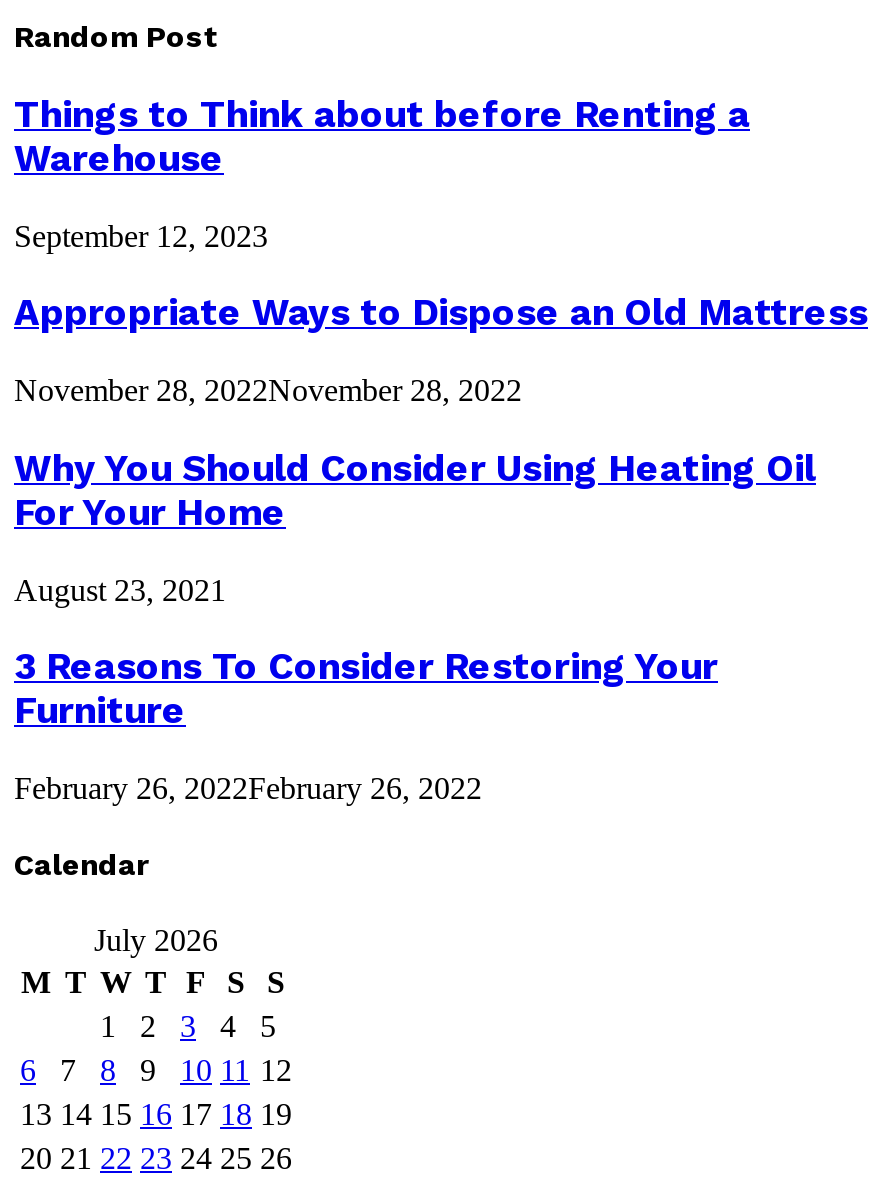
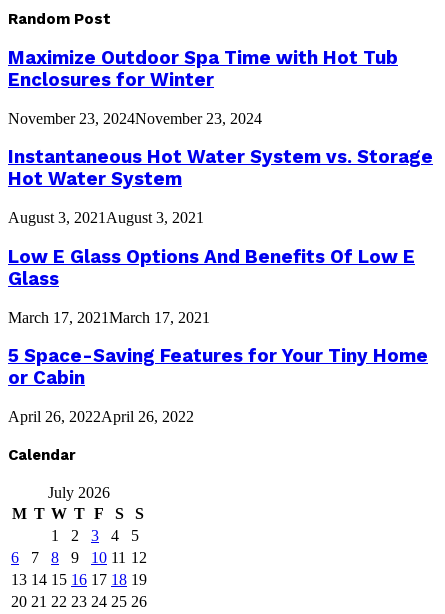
[14,93,750,181] Things to Think about before Renting a | Warehouse -> [8,47,398,91] Maximize Outdoor Spa Time with Hot Tub | Enclosures for Winter
[14,218,268,252] September 12, 2023 -> [8,110,262,127] November 23, 2024November 23, 2024
[14,292,868,336] Appropriate Ways to Dispose an Old Mattress -> [8,146,433,190] Instantaneous Hot Water System vs. Storage | Hot Water System
[14,373,522,407] November 28, 2022November 28, 2022 -> [8,209,204,226] August 3, 2021August 3, 2021
[14,447,816,535] Why You Should Consider Using Heating Oil | For Your Home -> [8,246,415,290] Low E Glass Options And Benefits Of Low E | Glass
[14,572,226,606] August 23, 2021 -> [8,308,210,325] March 17, 2021 March 17, 2021
[14,645,718,733] 3 Reasons To Consider Restoring Your | Furniture -> [8,345,428,389] 5 Space-Saving Features for Your Tiny Home | or Cabin
[14,771,482,805] February 26, 2022February 26, 2022 -> [8,408,194,425] April 26, 2022April 26, 2022

